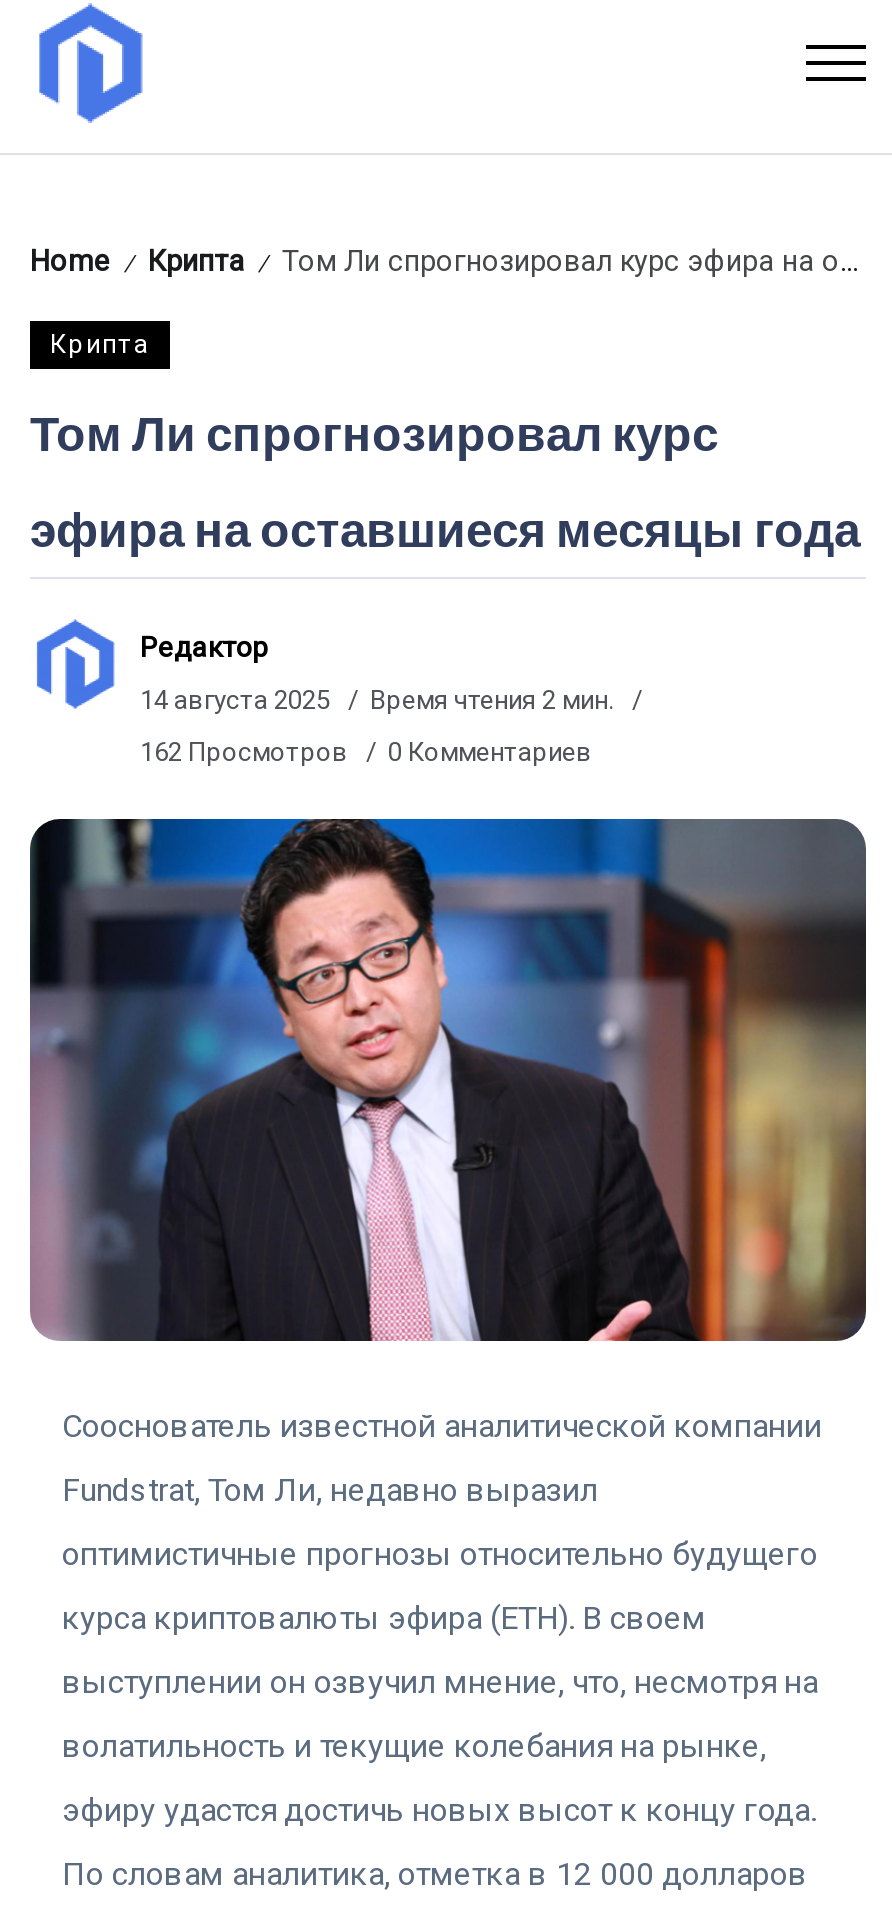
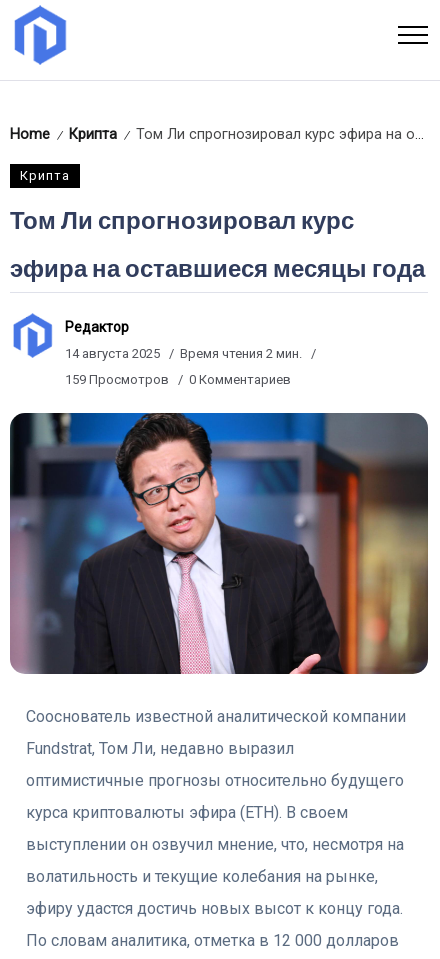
[140,737,592,767] 162 Просмотров 0 Комментариев -> [65,372,291,387] 159 Просмотров 0 Комментариев

